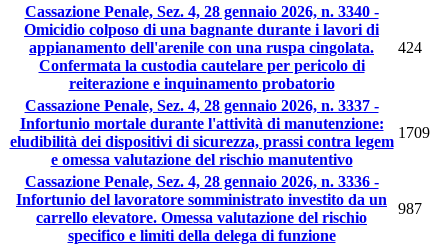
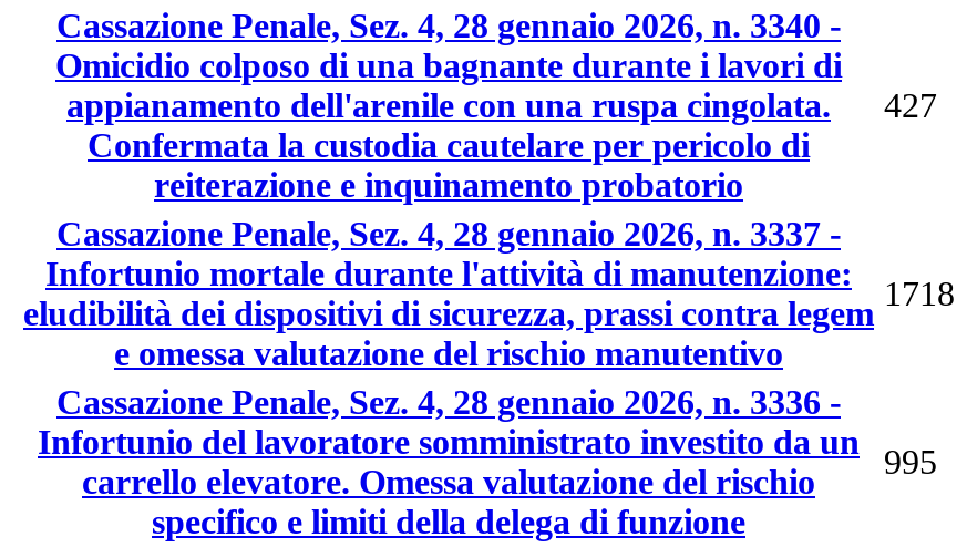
[29,39,422,56] appianamento dell'arenile con una ruspa cingolata. 424 -> [66,86,937,124] appianamento dell'arenile con una ruspa cingolata. 427
[398,124,430,141] 1709 -> [884,274,955,312] 1718
[398,200,422,217] 987 -> [884,442,937,480] 995

